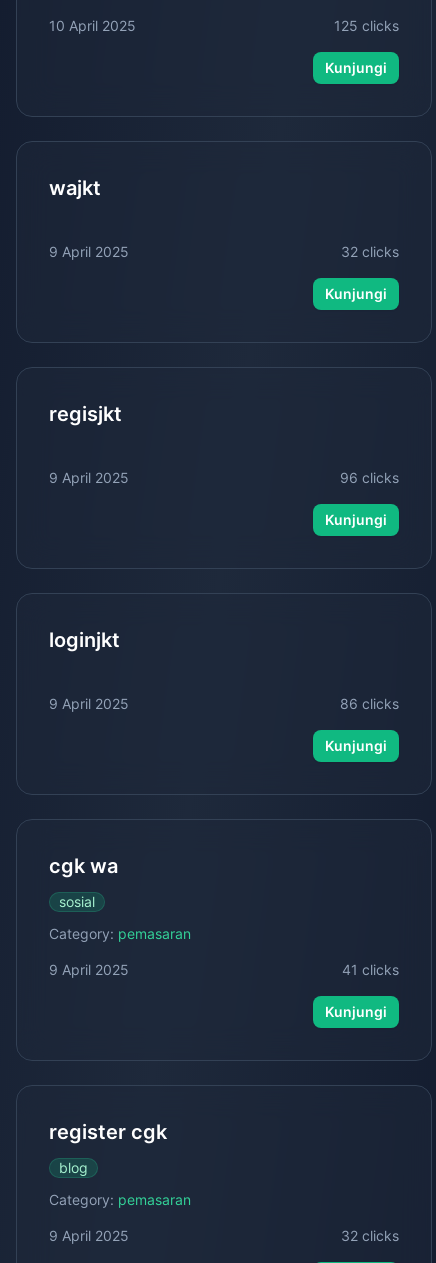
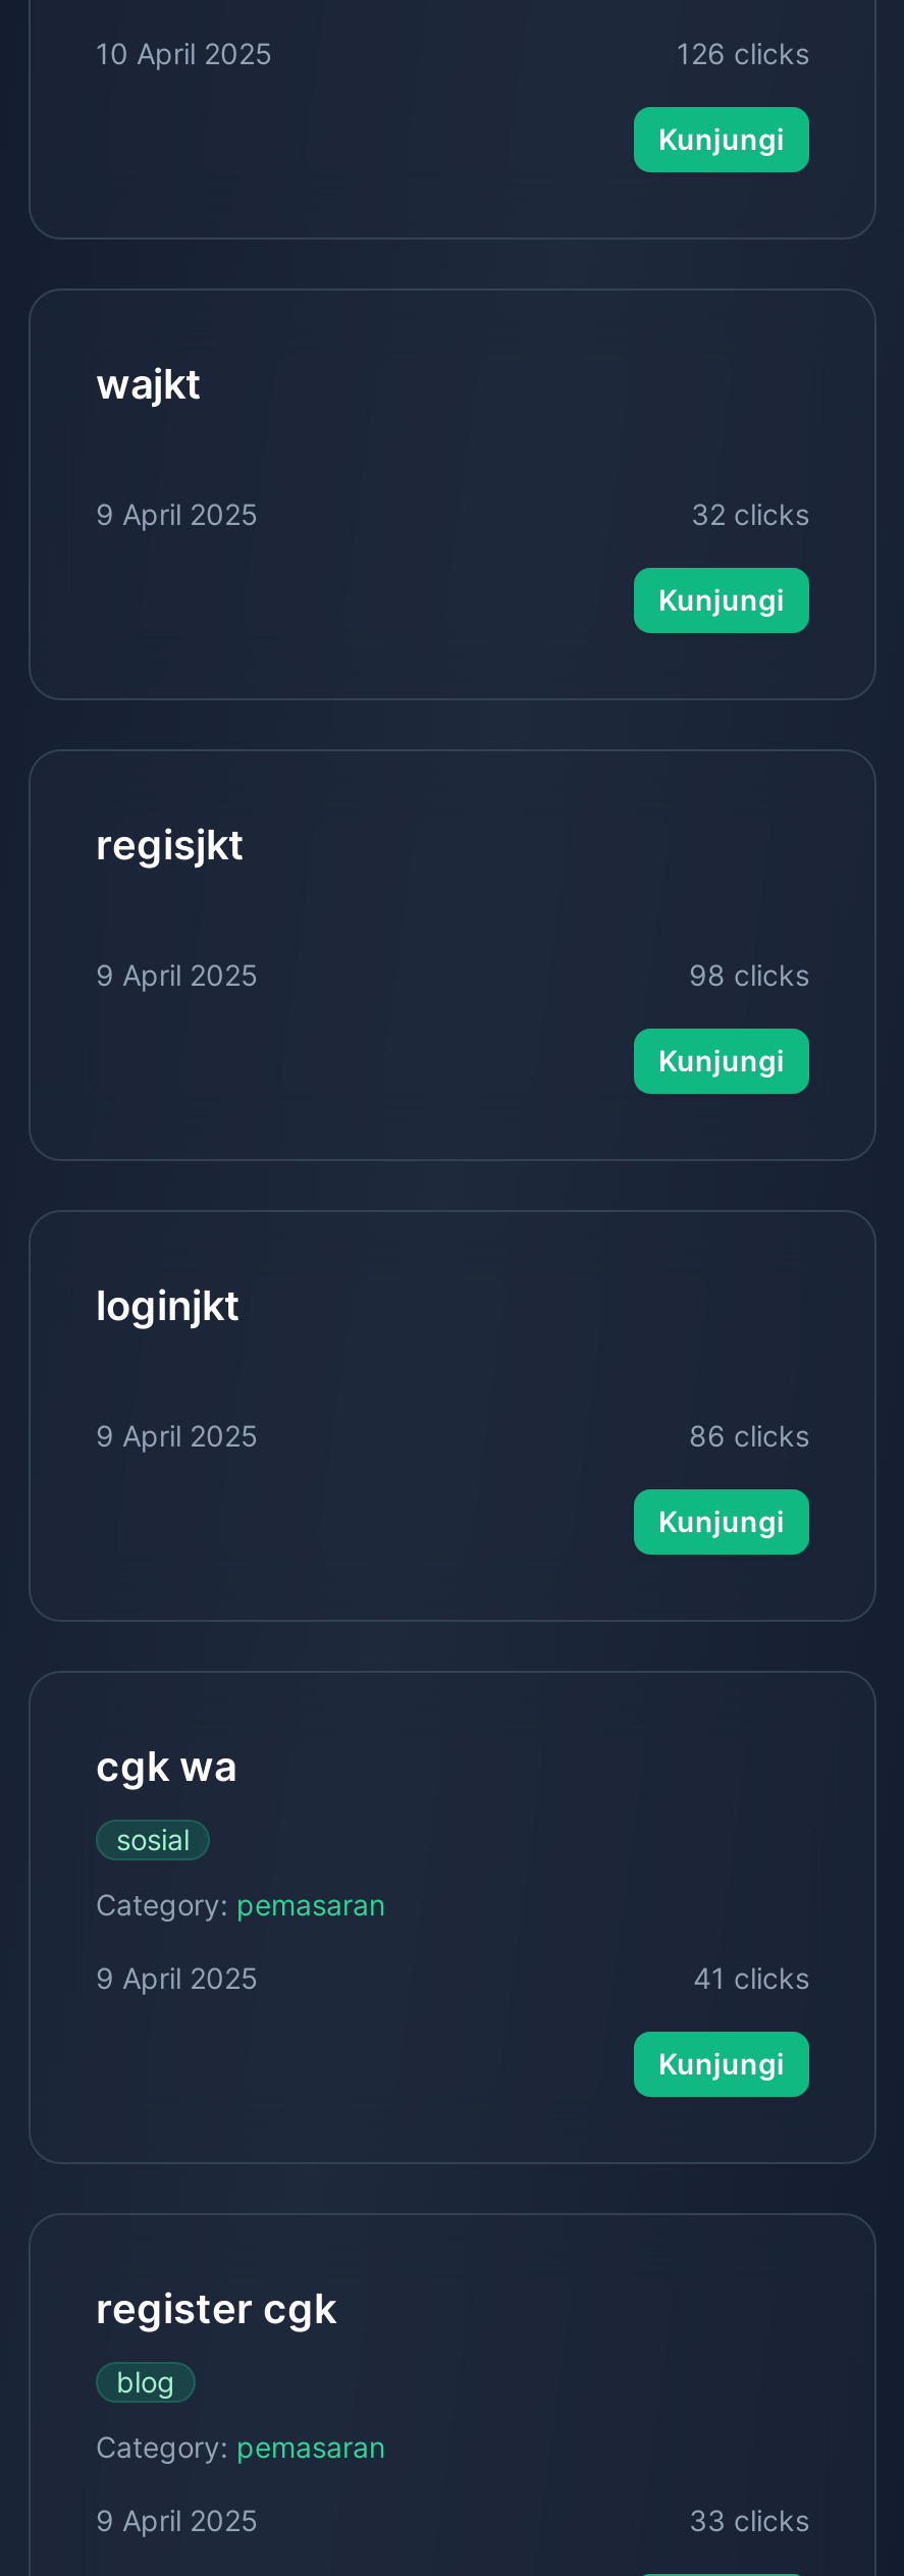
[334,17,399,34] 125 clicks -> [677,36,809,70] 126 clicks
[340,469,399,486] 96 clicks -> [689,957,809,992] 98 clicks
[341,1227,399,1244] 32 clicks -> [689,2503,809,2537] 33 clicks

